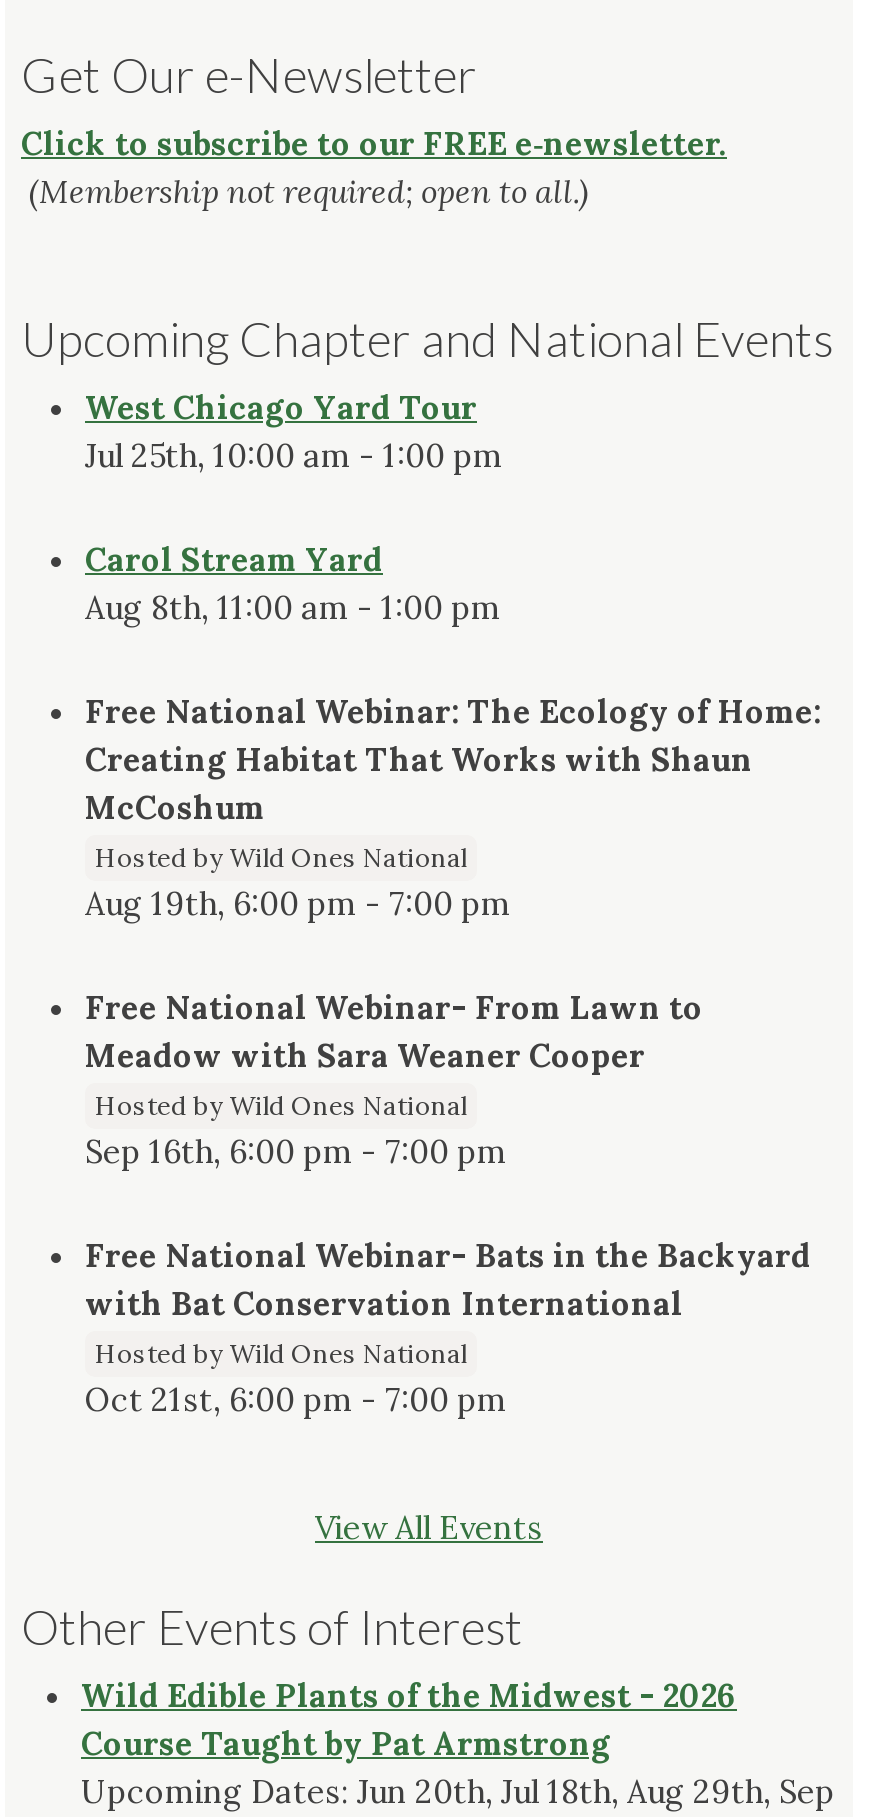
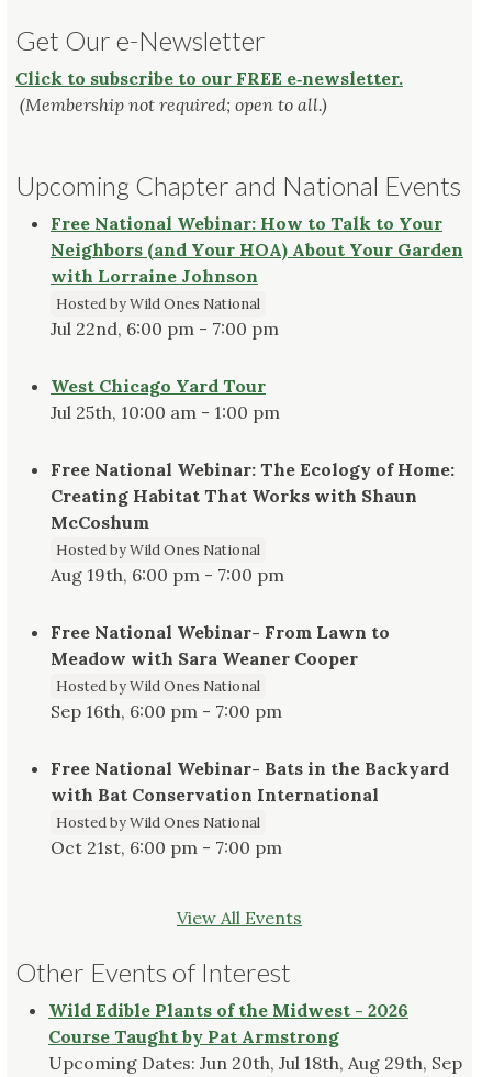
none -> [51,213,463,340] Free National Webinar: How to Talk to Your | Neighbors (and Your HOA) About Your Garden | with Lorraine Johnson | Hosted by Wild Ones National | Jul 22nd, 6:00 pm - 7:00 pm
moved [85,388,503,476] -> [51,375,280,424]: West Chicago Yard Tour | Jul 25th, 10:00 am - 1:00 pm
[85,540,501,628] Carol Stream Yard | Aug 8th, 11:00 am - 1:00 pm -> none

